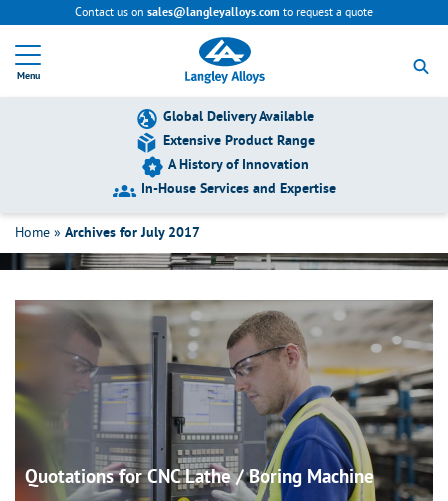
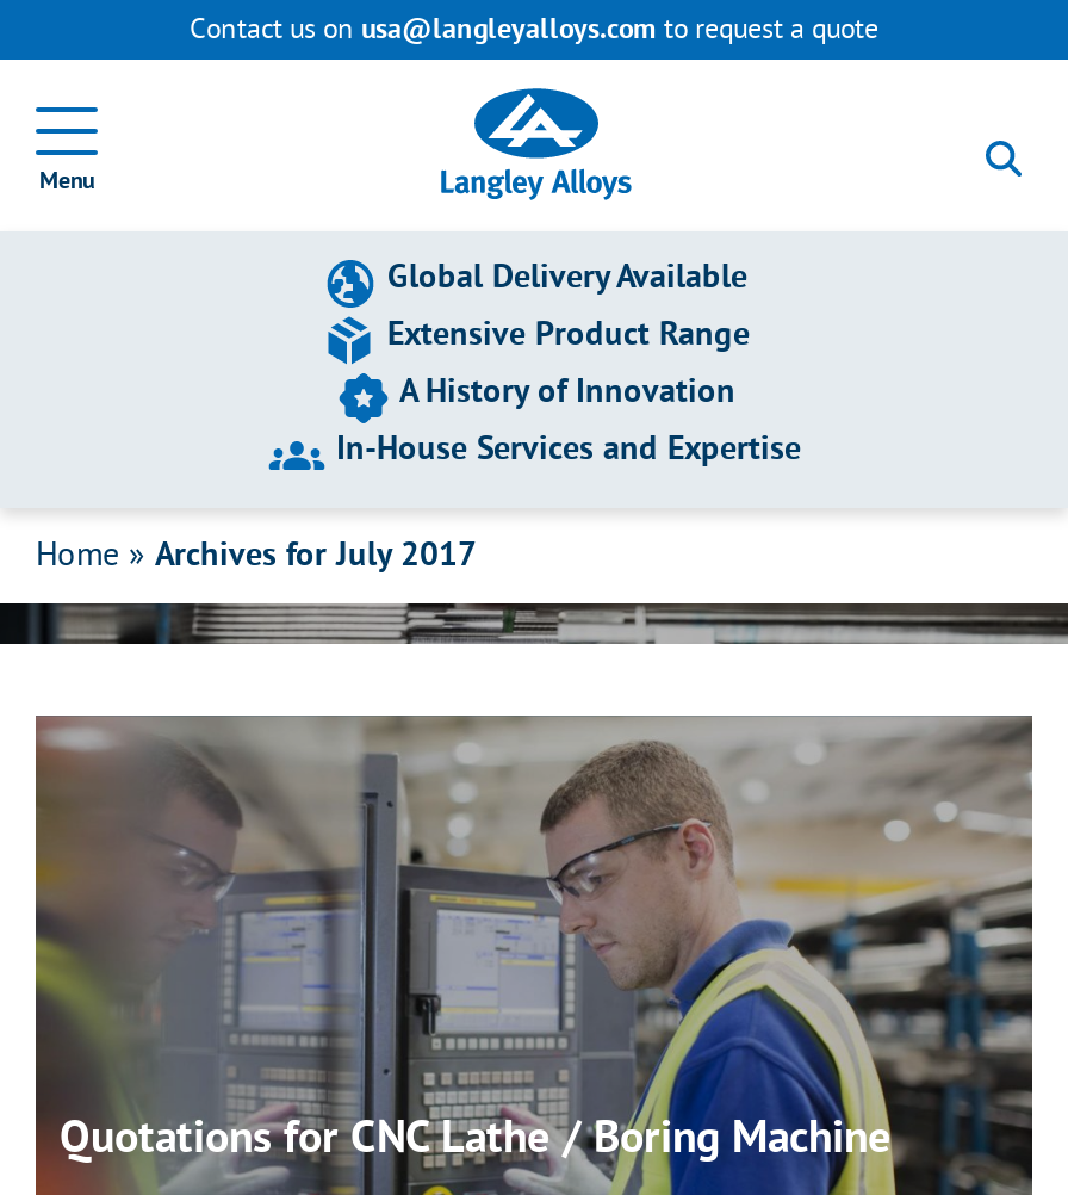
[75,4,373,21] Contact us on sales@langleyalloys.com to request a quote -> [190,10,878,50] Contact us on usa@langleyalloys.com to request a quote

